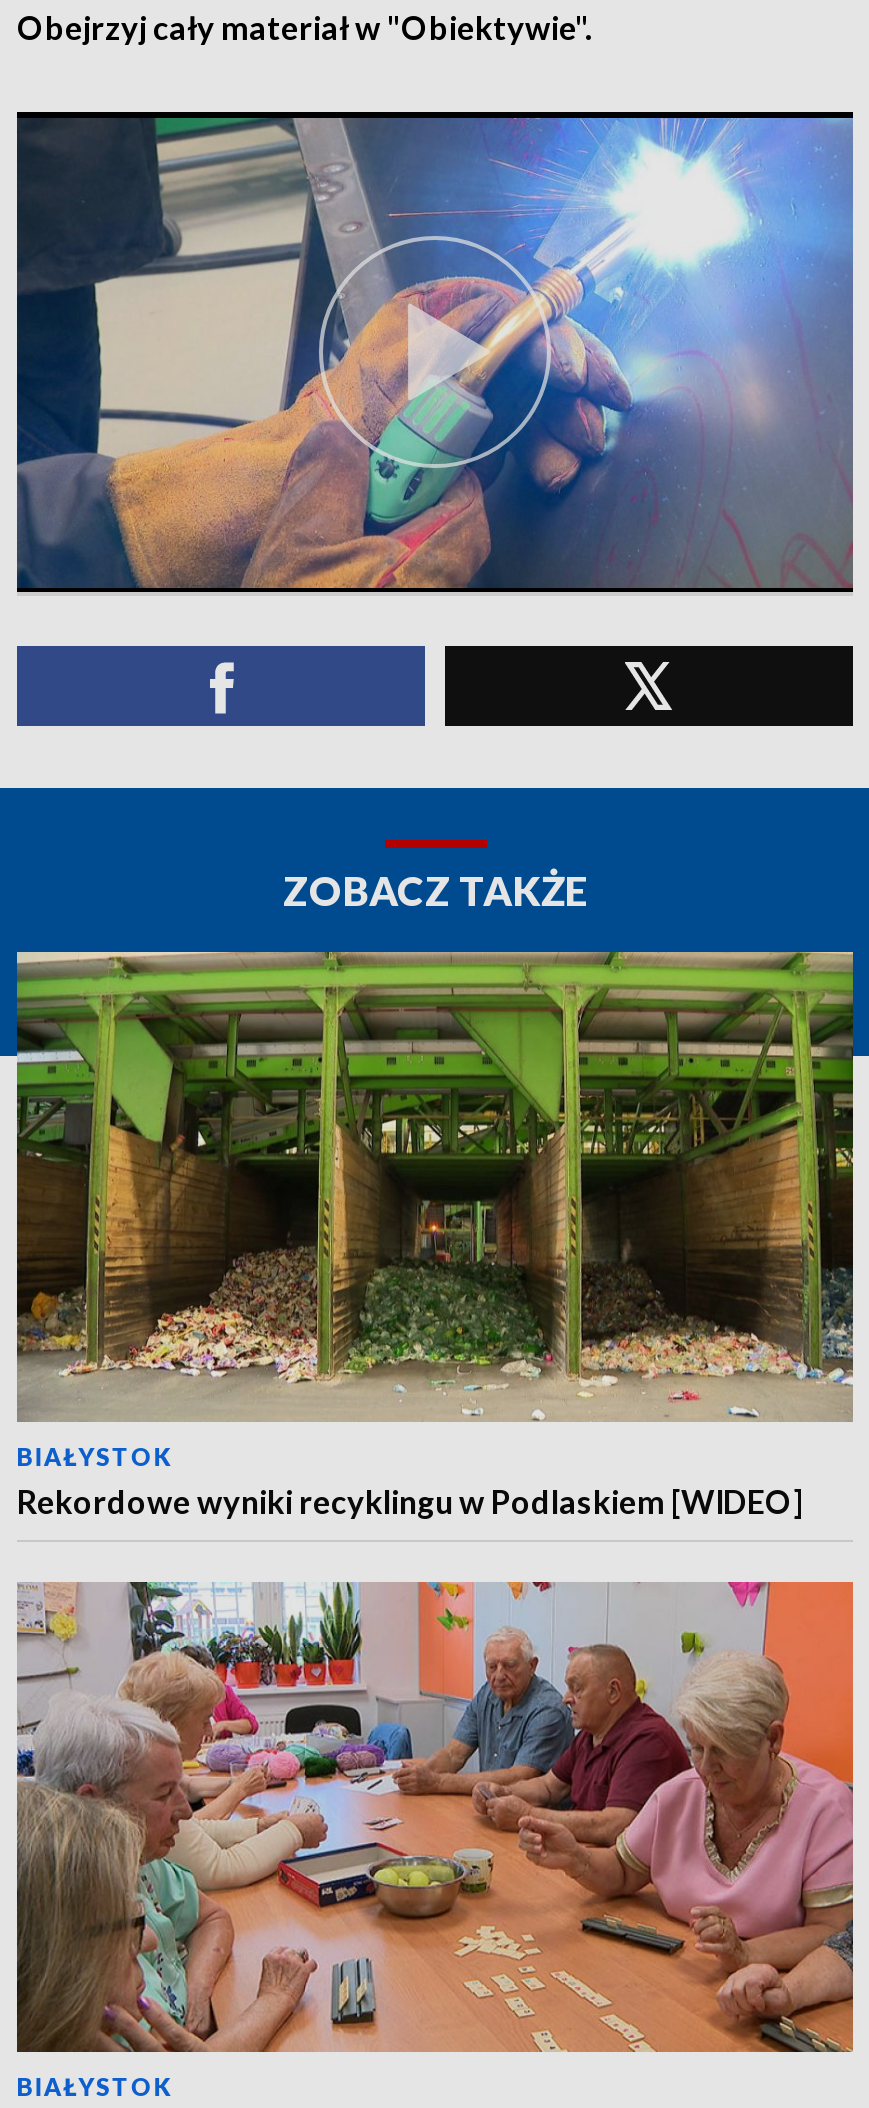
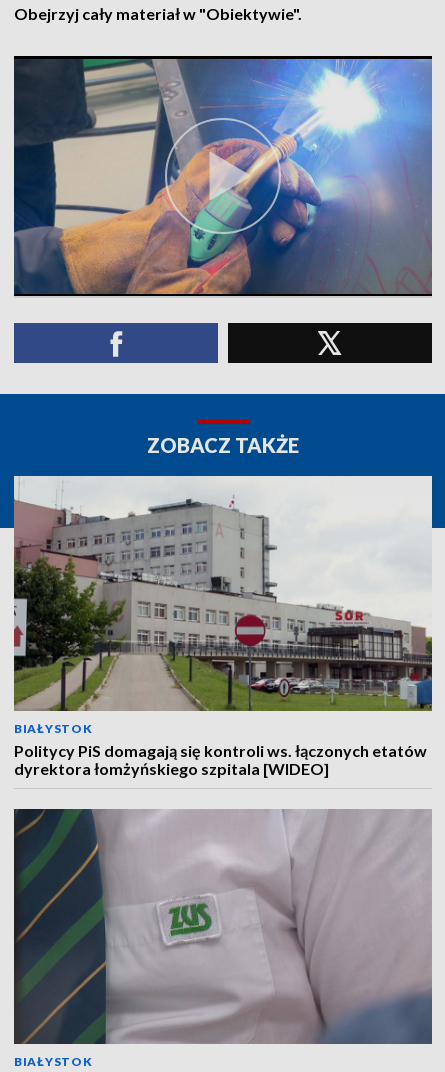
[15,950,855,1520] [image] | Rekordowe wyniki recyklingu w Podlaskiem [WIDEO] -> [13,475,433,778] [image] | Politycy PiS domagają się kontroli ws. łączonych etatów | dyrektora łomżyńskiego szpitala [WIDEO]
[15,1580,855,2054] [image] -> [14,808,433,1045] [image]

